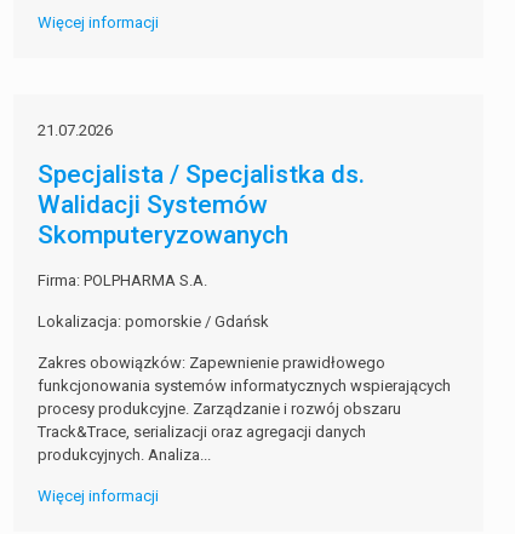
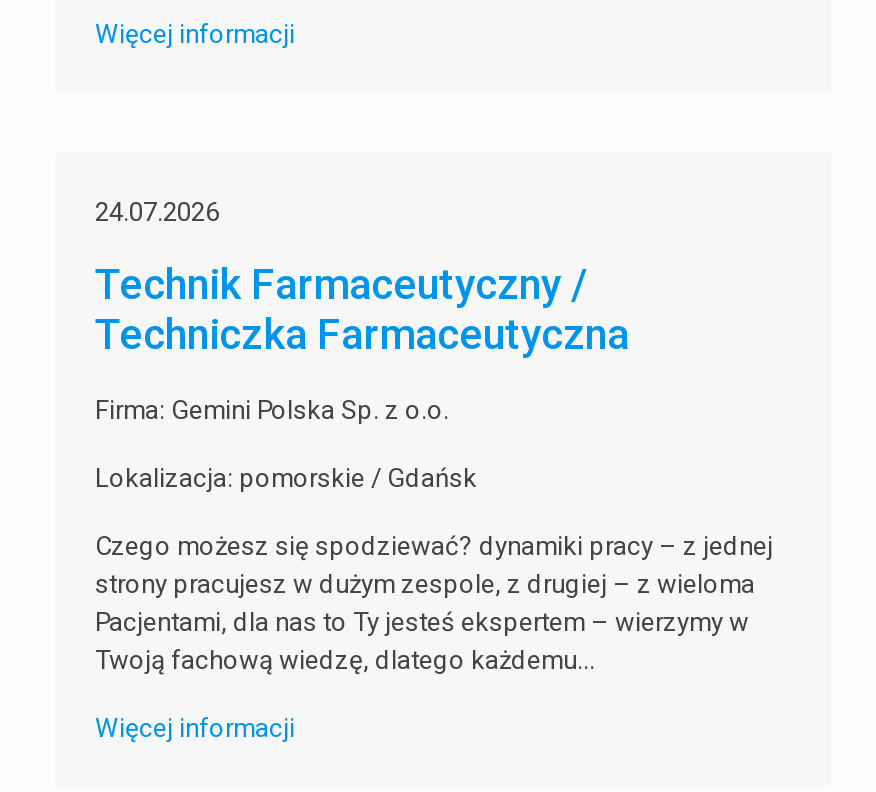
[38,121,113,139] 21.07.2026 -> [95,197,219,227] 24.07.2026
[38,160,365,249] Specjalista / Specjalistka ds. | Walidacji Systemów | Skomputeryzowanych -> [95,261,629,359] Technik Farmaceutyczny / | Techniczka Farmaceutyczna
[38,271,207,289] Firma: POLPHARMA S.A. -> [95,395,449,425] Firma: Gemini Polska Sp. z o.o.
[38,354,451,464] Zakres obowiązków: Zapewnienie prawidłowego | funkcjonowania systemów informatycznych wspierających | procesy produkcyjne. Zarządzanie i rozwój obszaru | Track&Trace, serializacji oraz agregacji danych | produkcyjnych. Analiza... -> [95,531,773,675] Czego możesz się spodziewać? dynamiki pracy – z jednej | strony pracujesz w dużym zespole, z drugiej – z wieloma | Pacjentami, dla nas to Ty jesteś ekspertem – wierzymy w | Twoją fachową wiedzę, dlatego każdemu...

